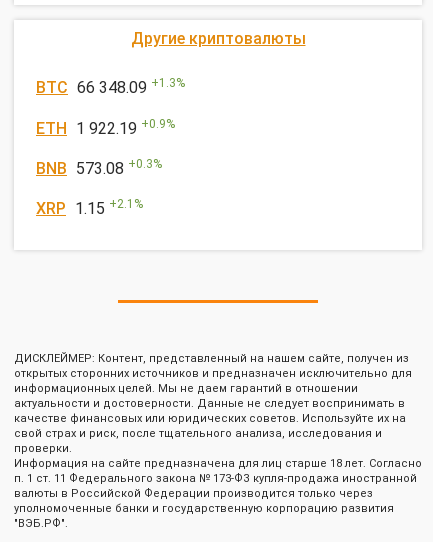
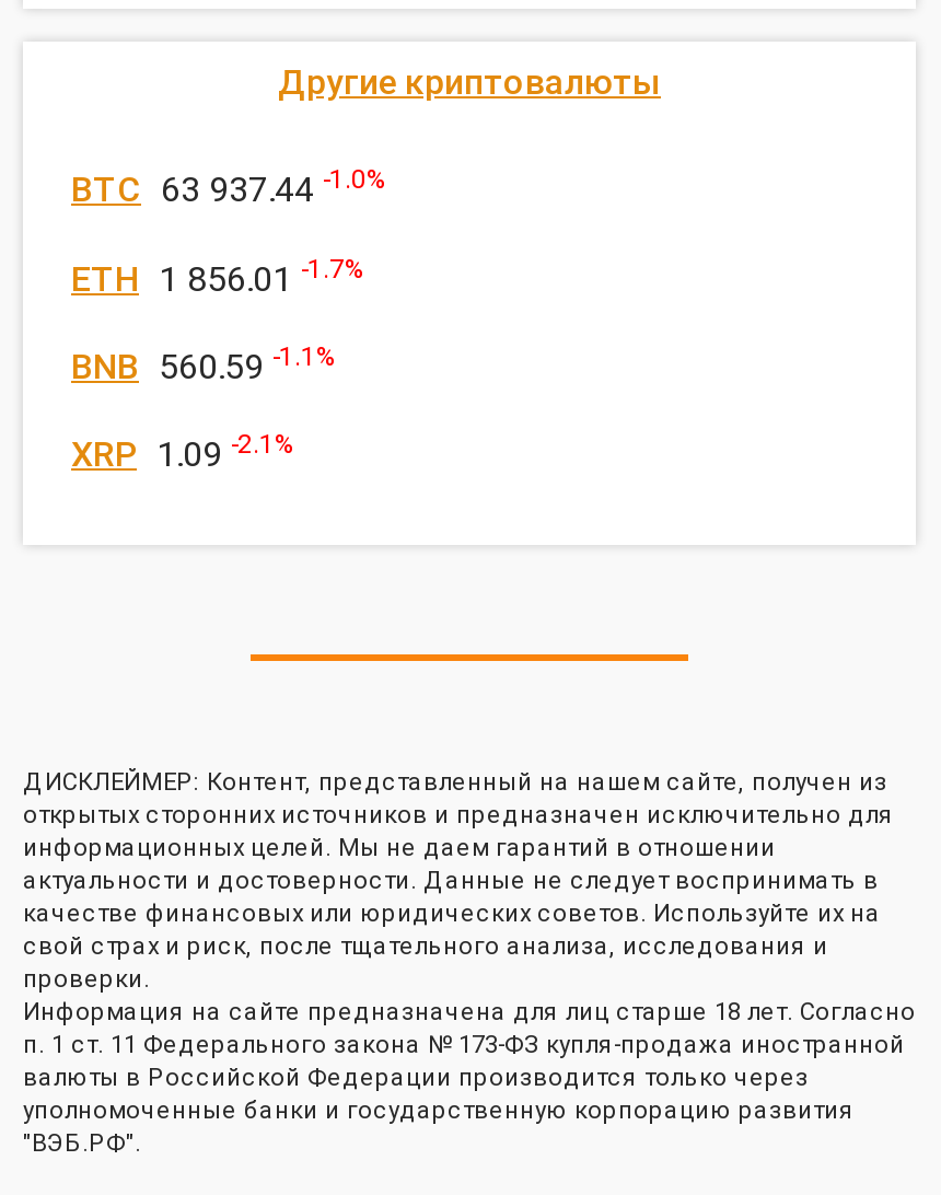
[36,76,185,97] BTC 66 348.09 + 1.3% -> [71,165,386,211] BTC 63 937.44 -1.0%
[36,117,175,138] ETH 1 922.19 +0.9% -> [71,253,364,299] ETH 1 856.01 -1.7%
[36,157,162,178] BNB 573.08 +0.3% -> [71,341,336,387] BNB 560.59 -1.1%
[36,197,143,218] XRP 1.15 +2.1% -> [71,430,294,476] XRP 1.09 -2.1%

